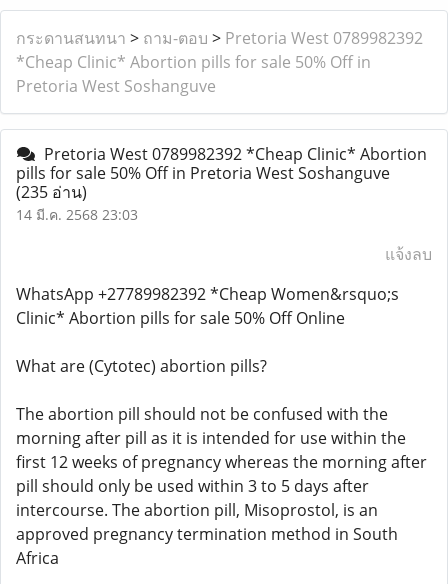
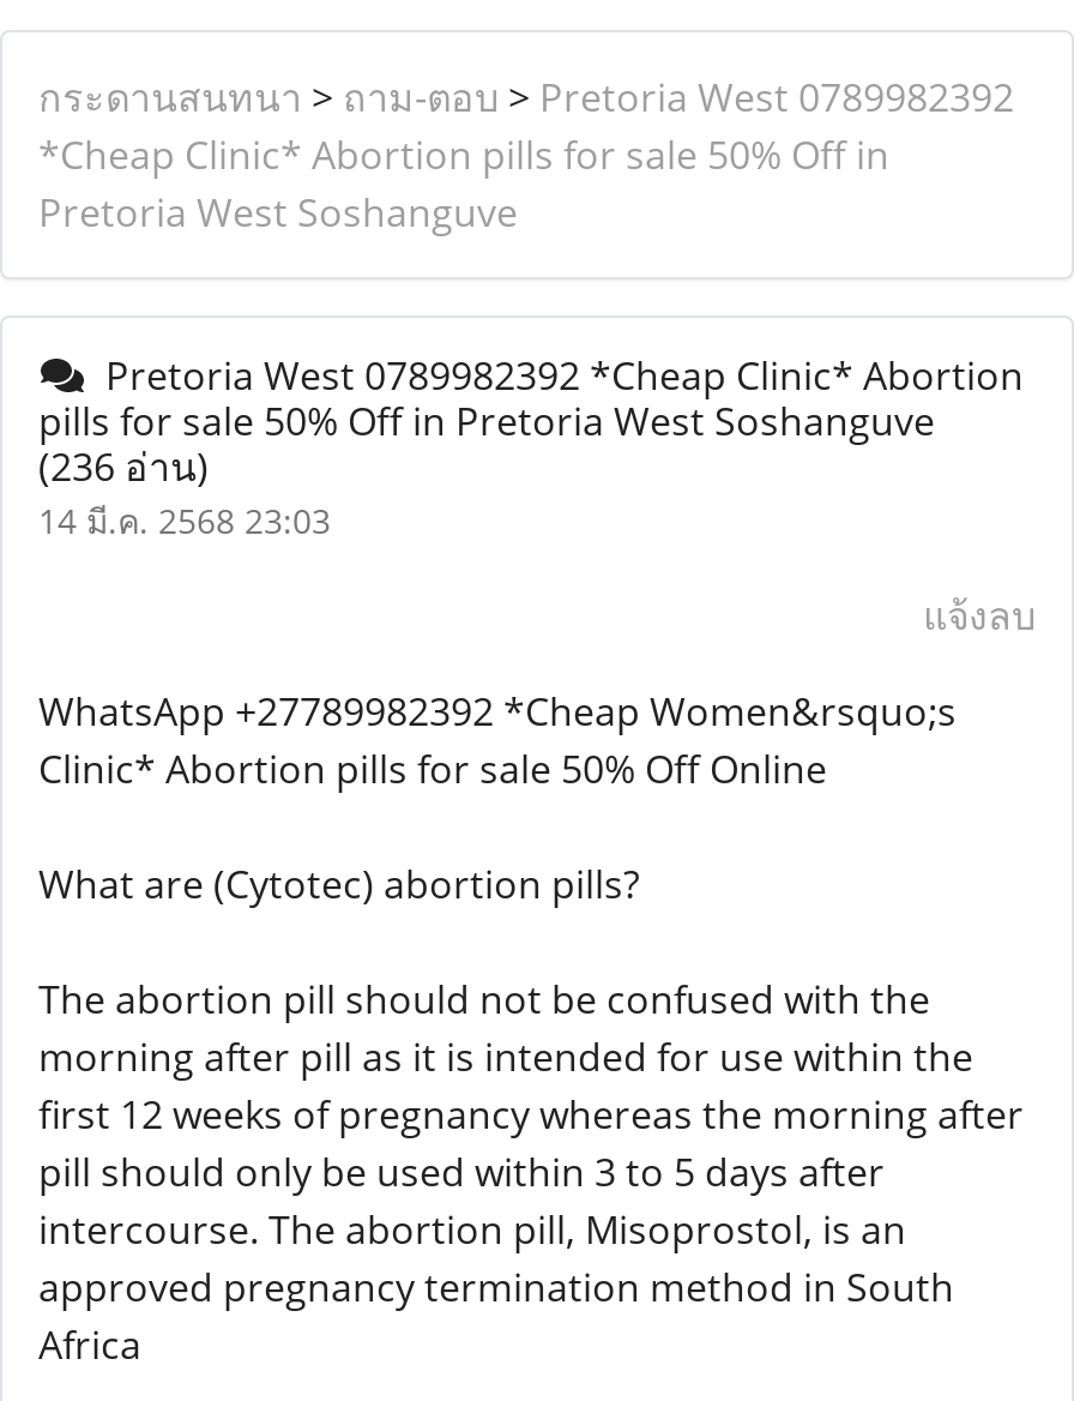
[16,181,87,203] (235 อ่าน) -> [38,440,209,493] (236 อ่าน)

